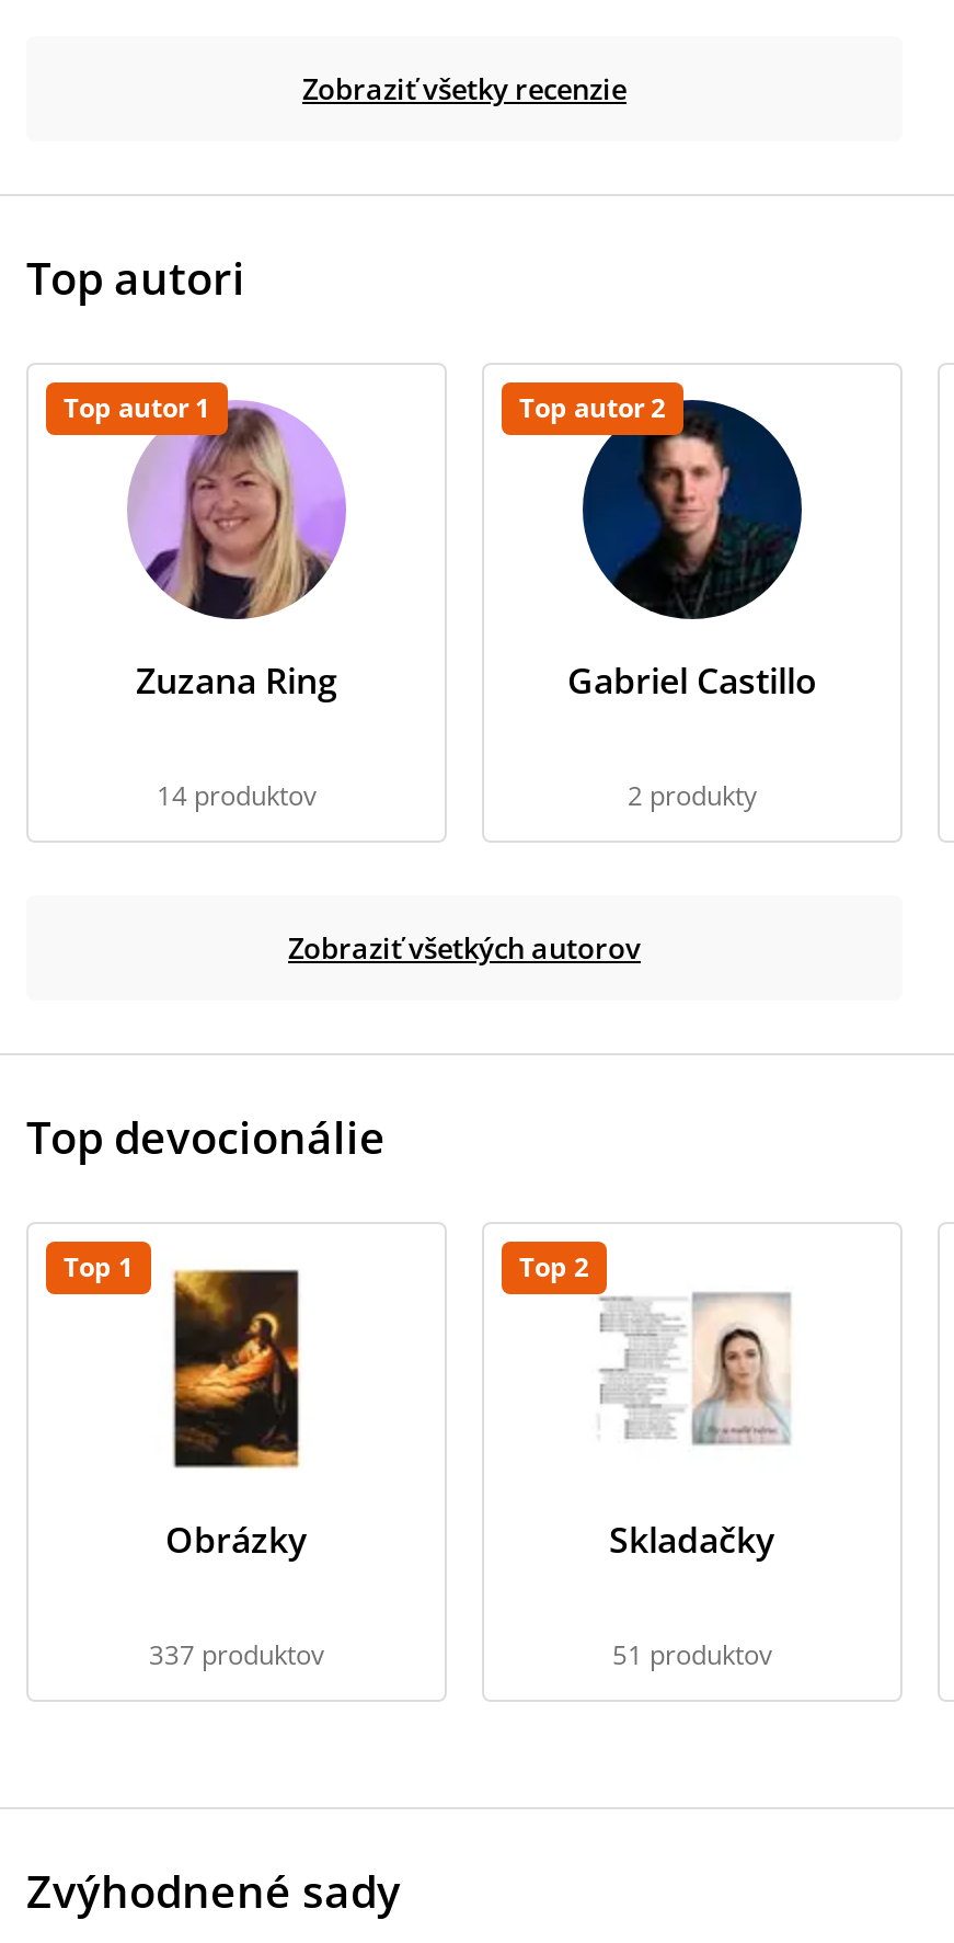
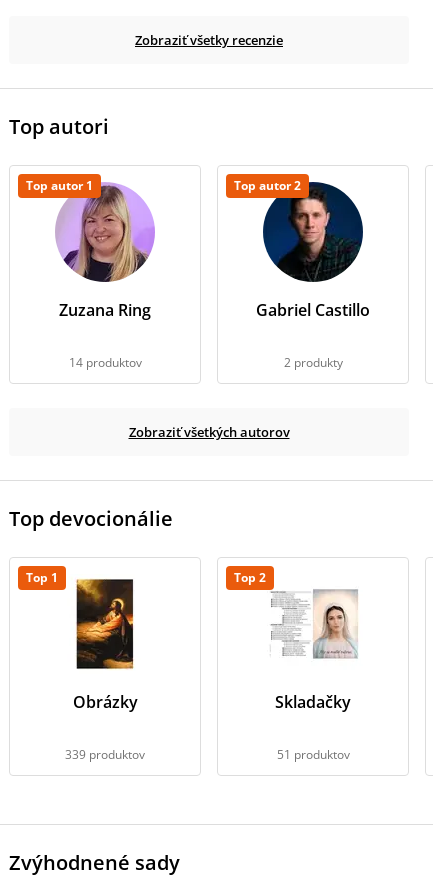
[149,1636,324,1673] 337 produktov -> [65,746,145,763] 339 produktov

